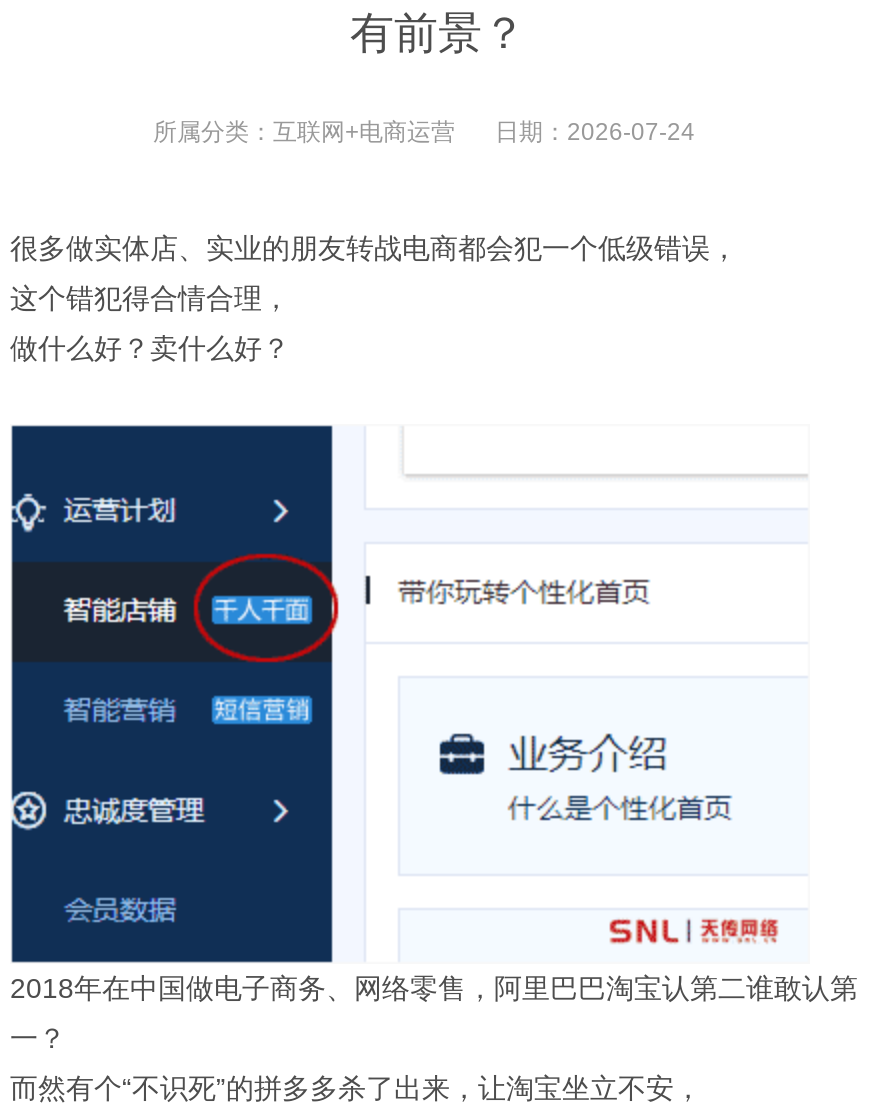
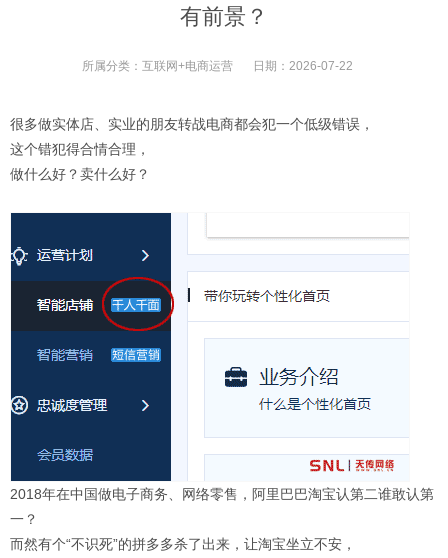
[153,117,695,145] 所属分类：互联网+电商运营 日期：2026-07-24 -> [81,59,352,73] 所属分类：互联网+电商运营 日期：2026-07-22

